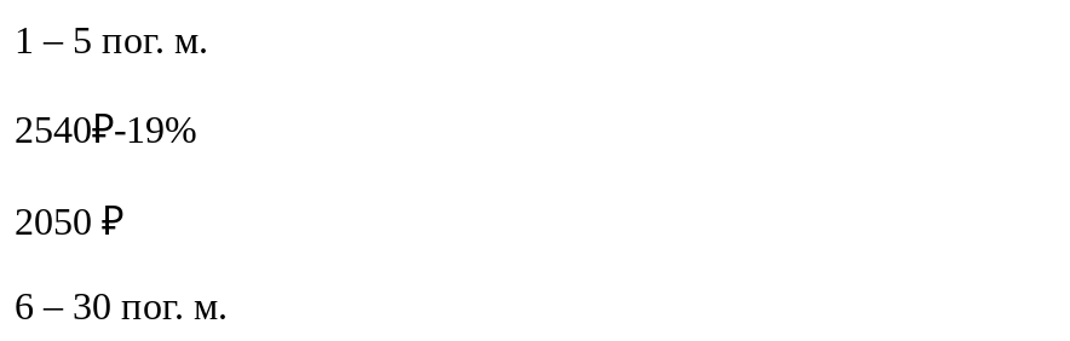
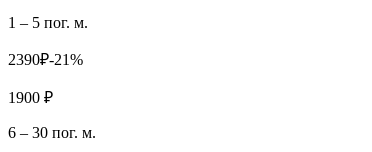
[15,109,196,150] 2540₽-19% -> [8,51,83,68] 2390₽-21%
[15,201,123,242] 2050 ₽ -> [8,89,53,106] 1900 ₽

